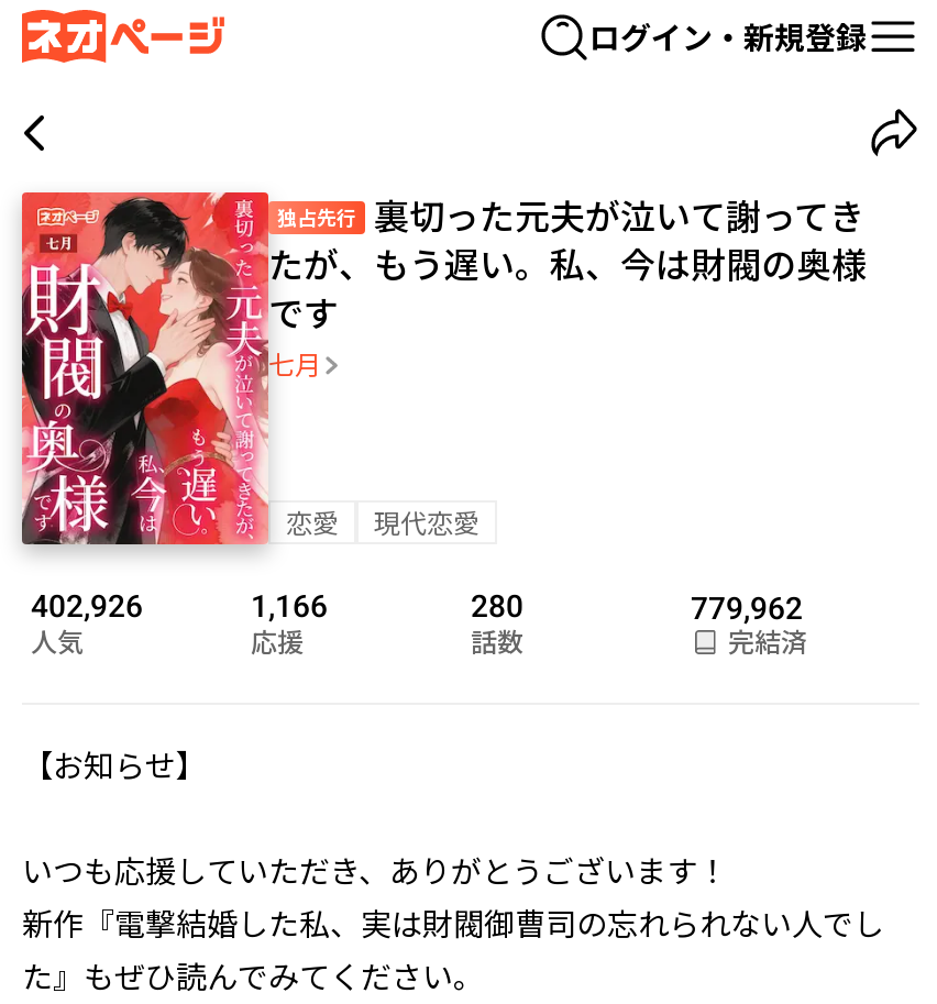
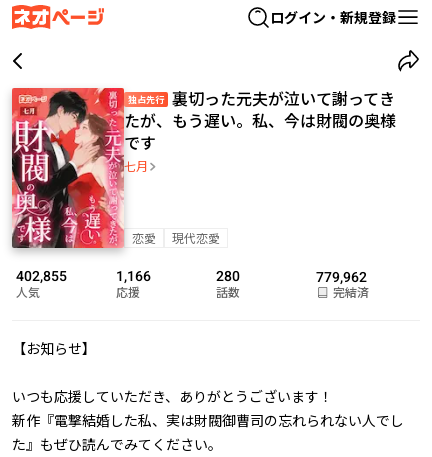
[31,588,143,624] 402,926 -> [16,268,67,284] 402,855

